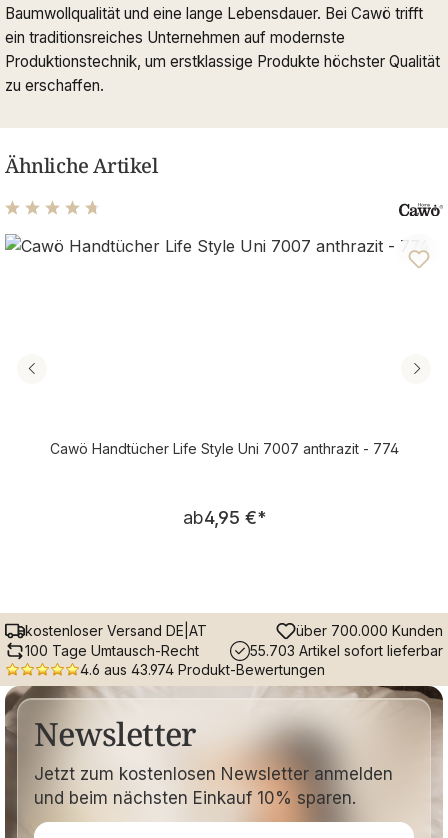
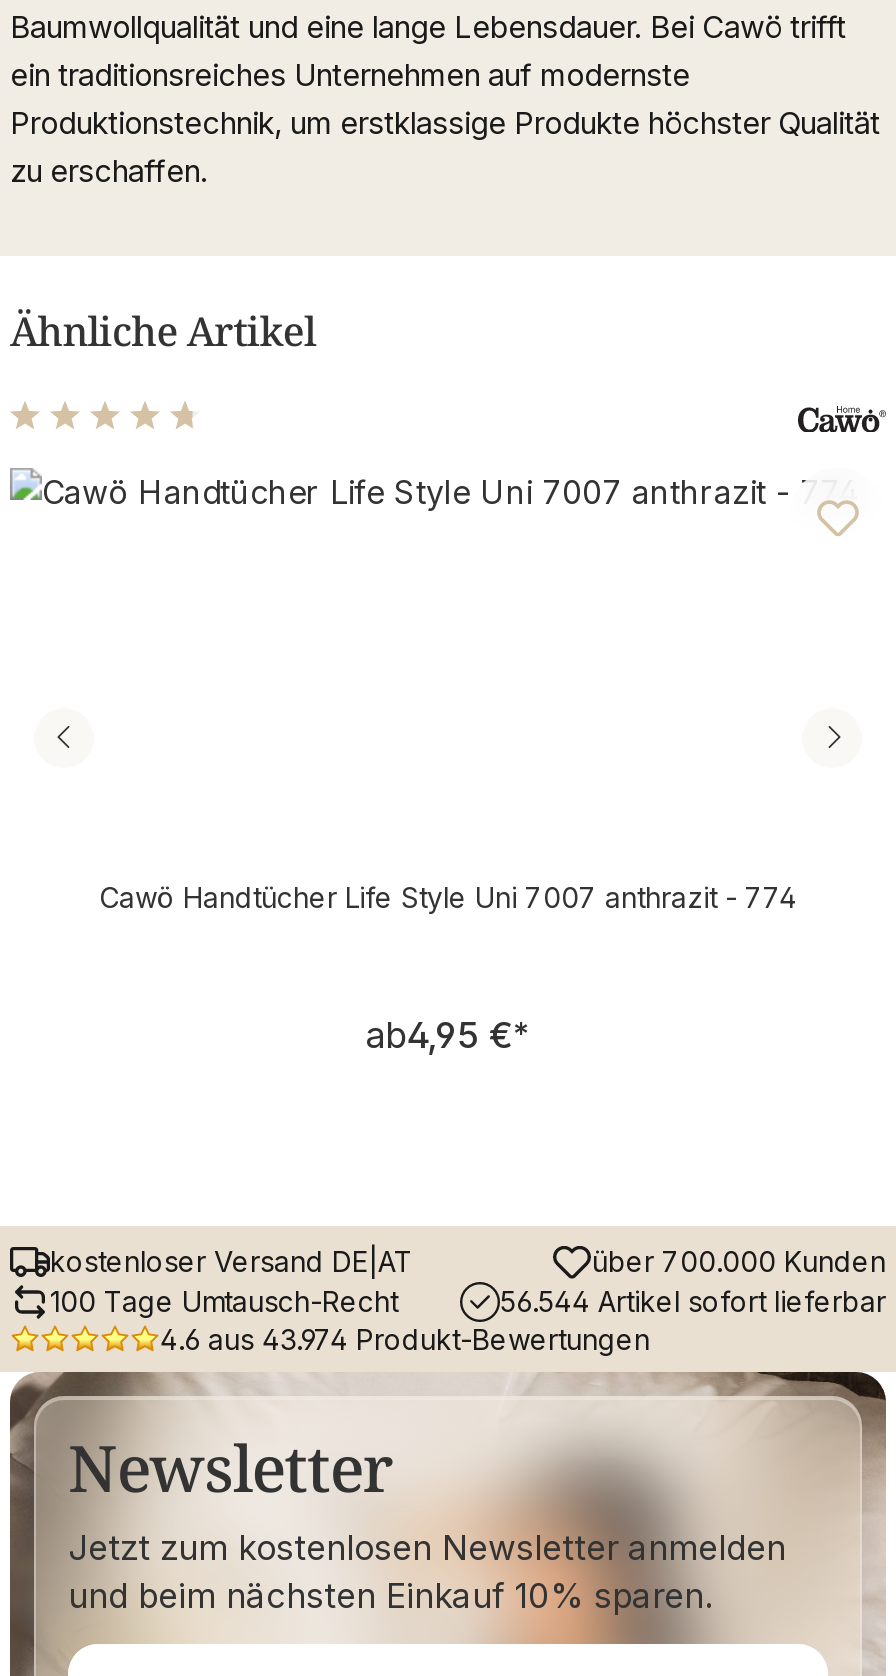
[250,642,443,659] 55.703 Artikel sofort lieferbar -> [500,1284,886,1318] 56.544 Artikel sofort lieferbar

